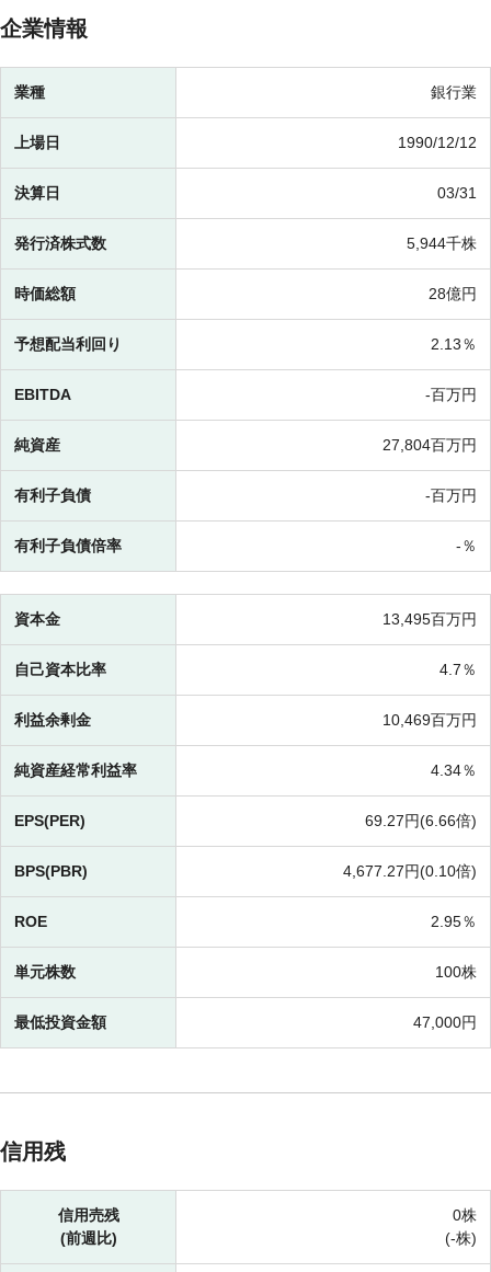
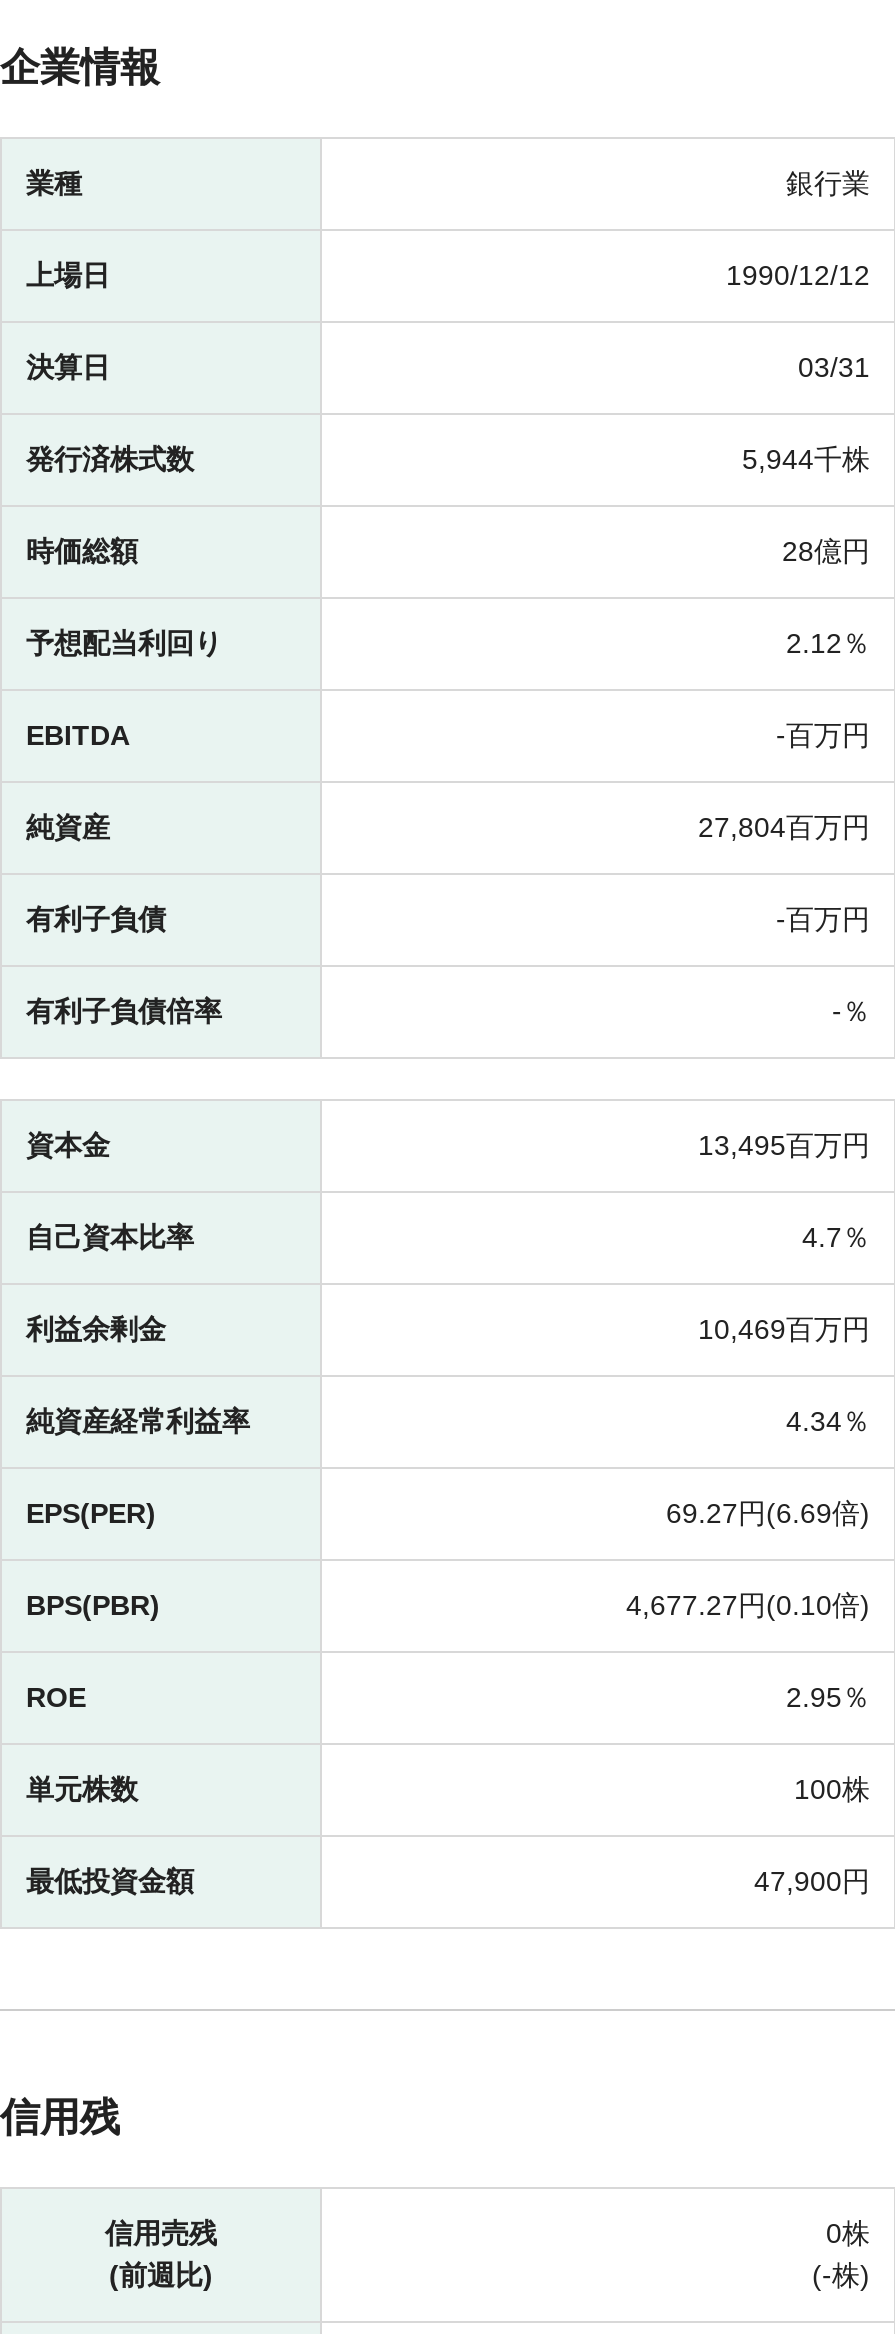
[431,336,477,353] 2.13％ -> [786,628,870,660] 2.12％
[365,812,477,830] 69.27円(6.66倍) -> [666,1498,870,1530] 69.27円(6.69倍)
[413,1014,477,1031] 47,000円 -> [754,1866,870,1898] 47,900円

